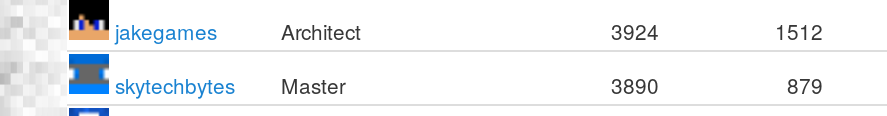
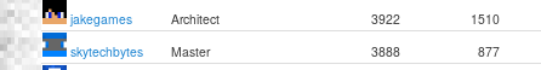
[611,17,659,47] 3924 -> [371,10,400,28] 3922
[775,17,823,47] 1512 -> [471,10,500,28] 1510
[611,71,659,101] 3890 -> [371,43,400,61] 3888
[787,71,823,101] 879 -> [478,43,500,61] 877

